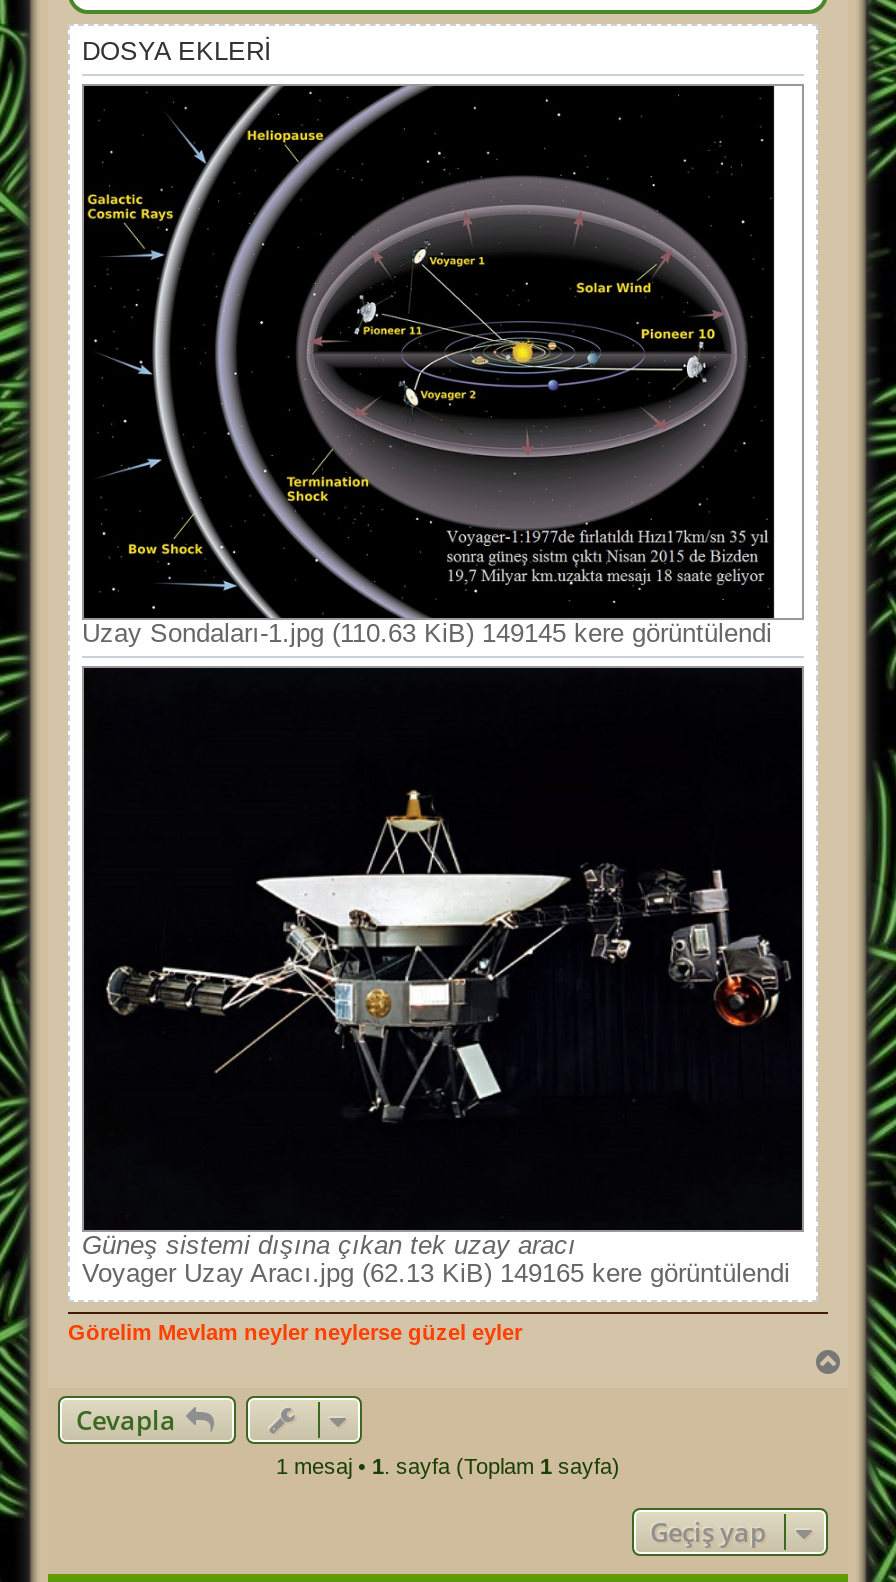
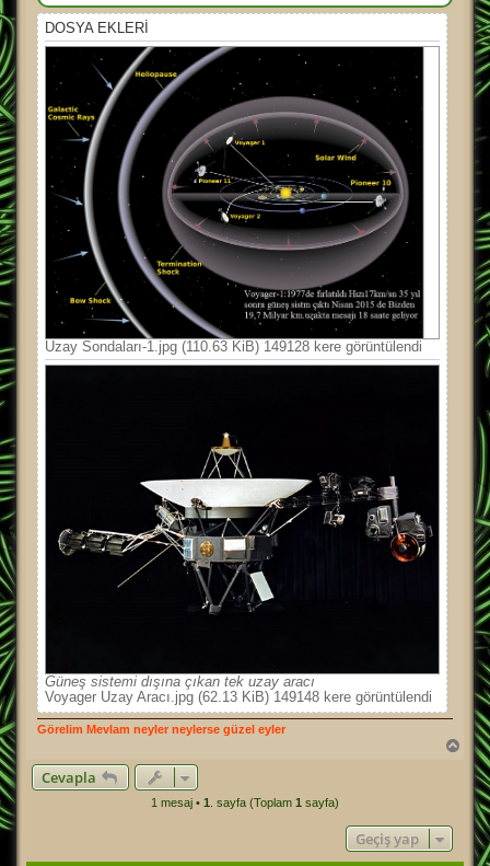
[82,617,772,647] Uzay Sondaları-1.jpg (110.63 KiB) 149145 kere görüntülendi -> [45,338,422,354] Uzay Sondaları-1.jpg (110.63 KiB) 149128 kere görüntülendi
[82,1258,790,1288] Voyager Uzay Aracı.jpg (62.13 KiB) 149165 kere görüntülendi -> [45,688,432,705] Voyager Uzay Aracı.jpg (62.13 KiB) 149148 kere görüntülendi

